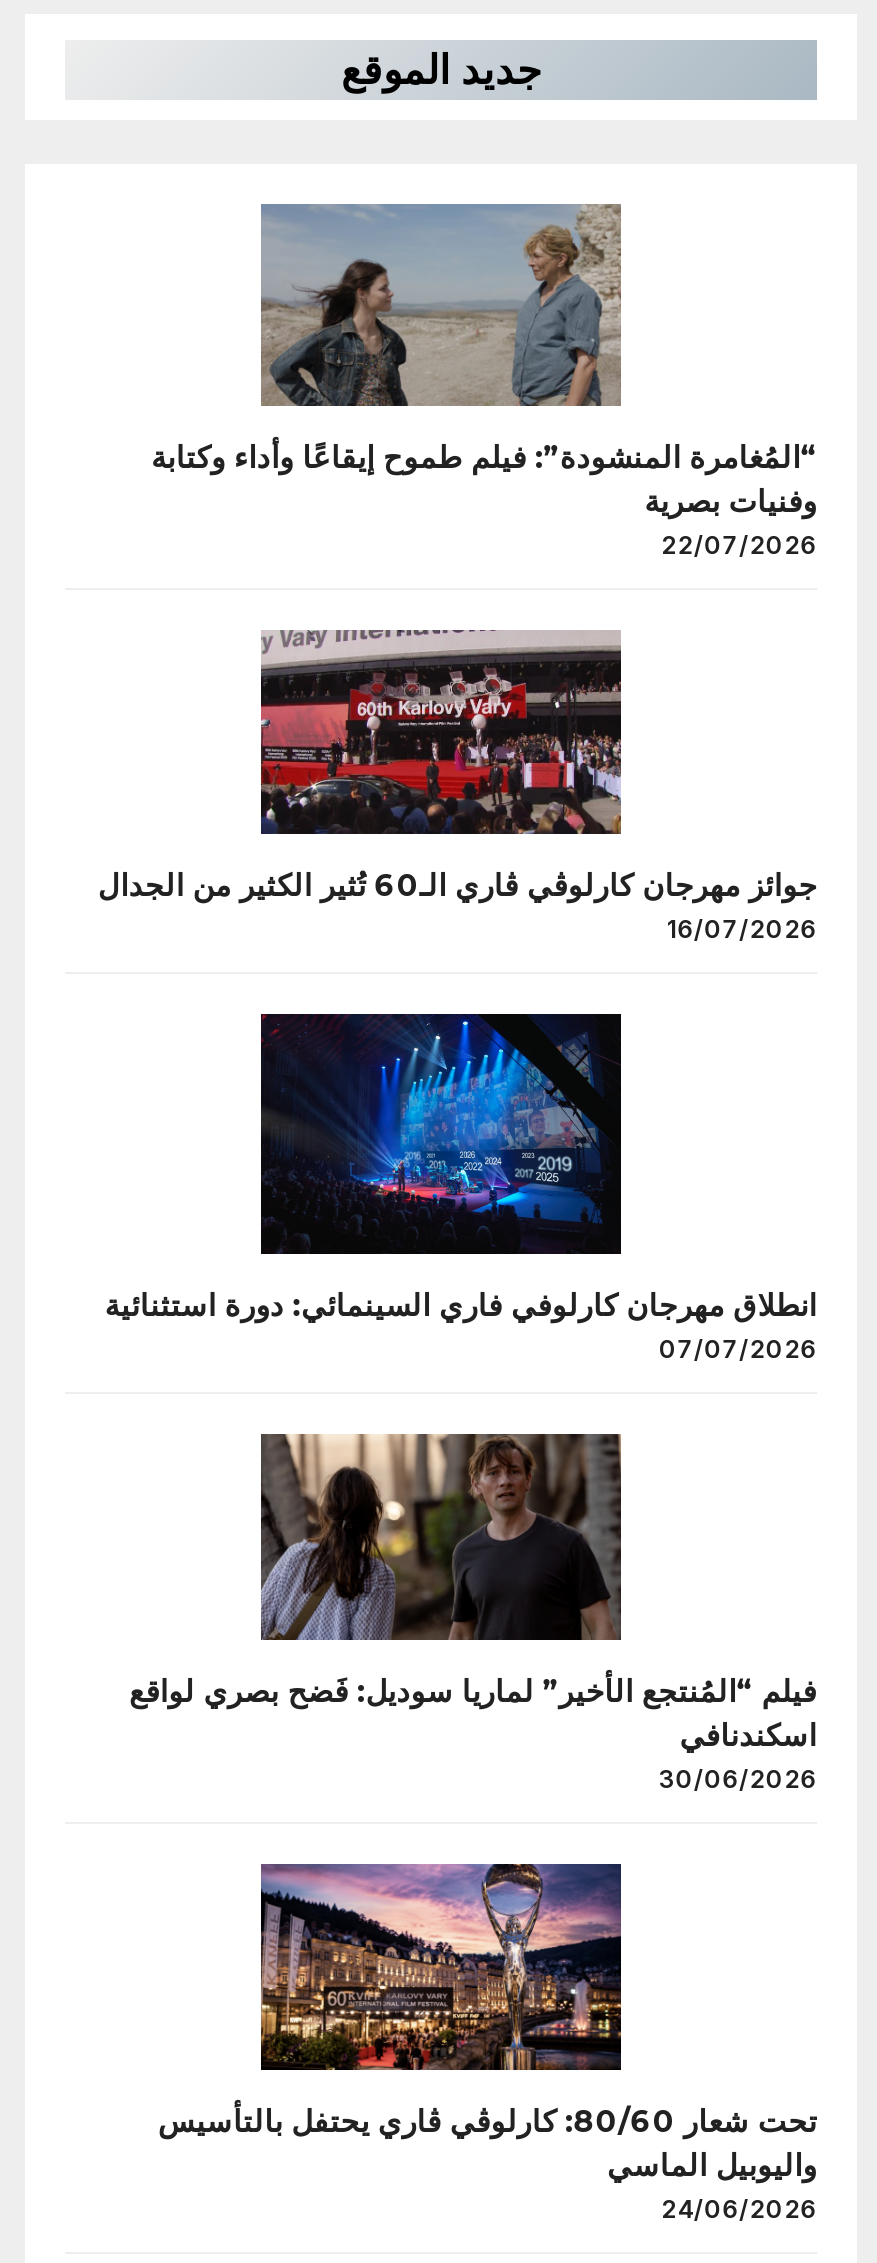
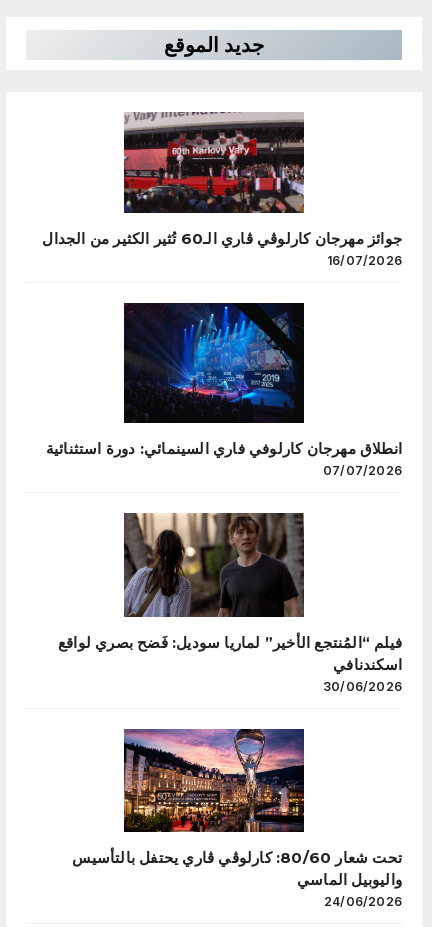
[151,204,817,561] [image] | “المُغامرة المنشودة”: فيلم طموح إيقاعًا وأداء وكتابة | وفنيات بصرية | 22/07/2026 -> none

